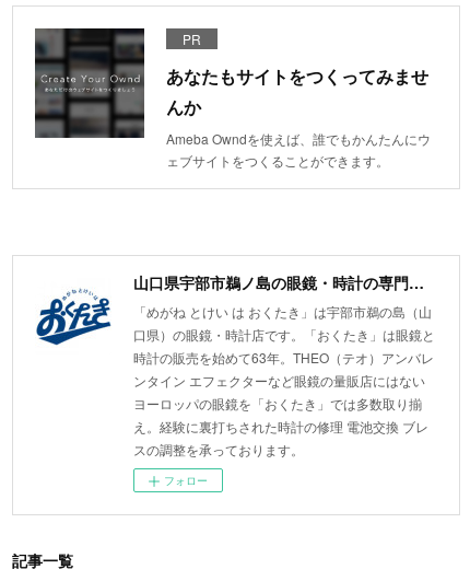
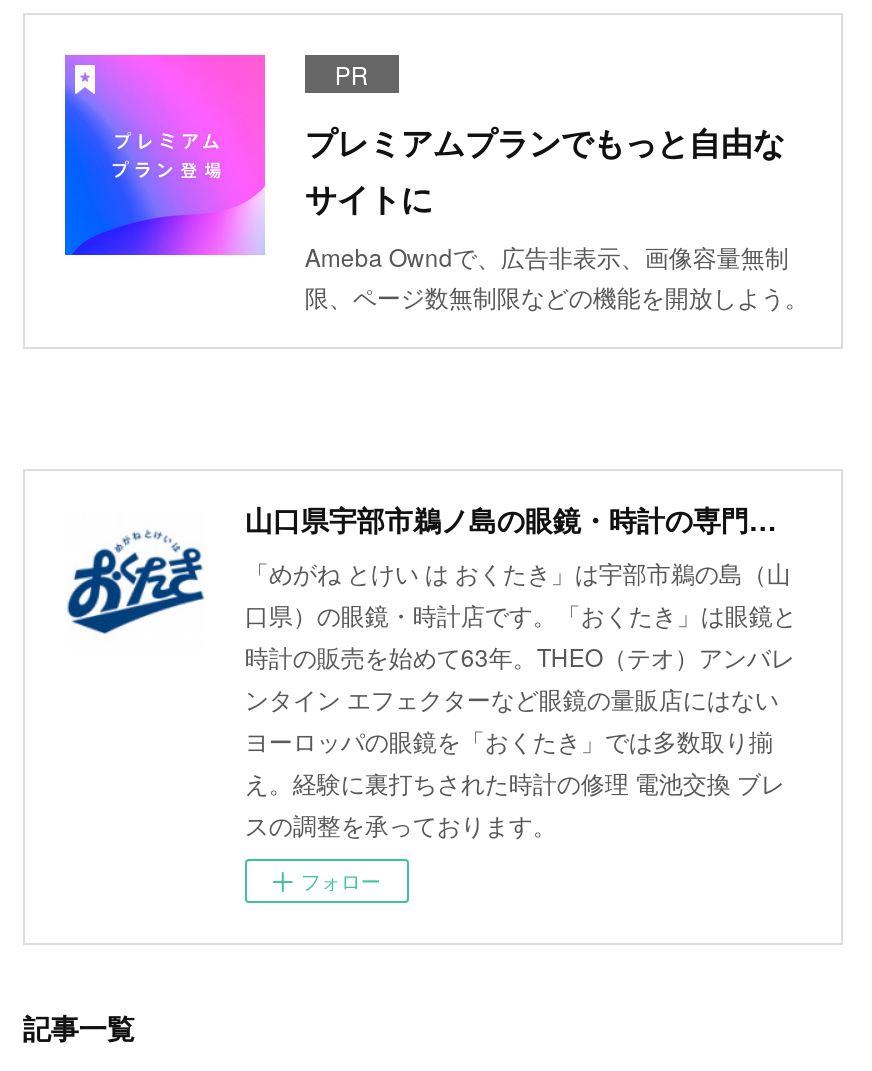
[34,27,430,170] [image] | あなたもサイトをつくってみませ | んか | Ameba Owndを使えば、誰でもかんたんにウ | ェブサイトをつくることができます。 -> [63,53,809,314] [image] | プレミアムプランでもっと自由な | サイトに | Ameba Owndで、広告非表示、画像容量無制 | 限、ページ数無制限などの機能を開放しよう。

